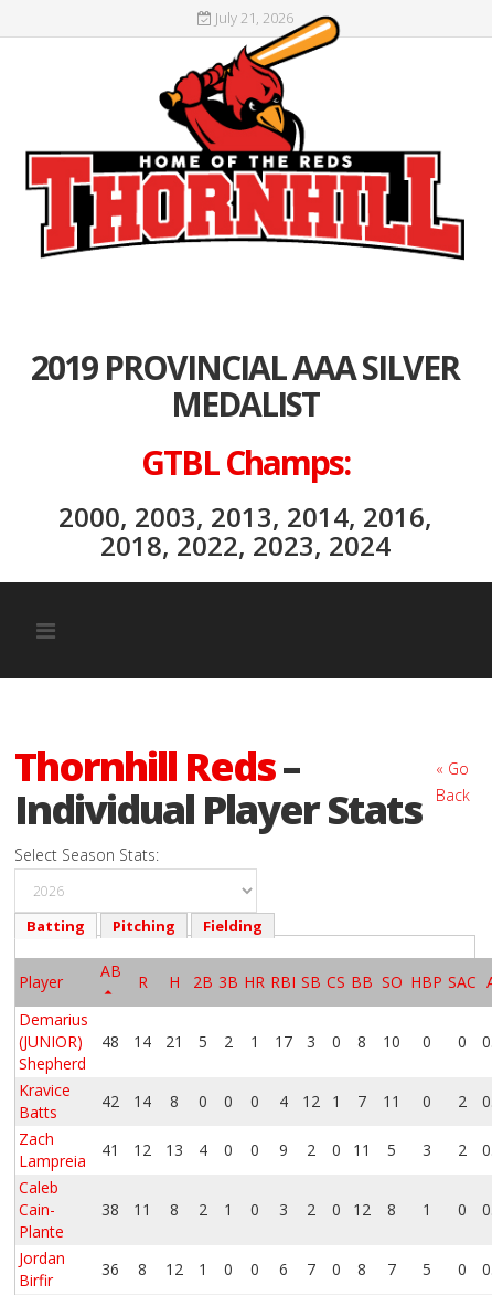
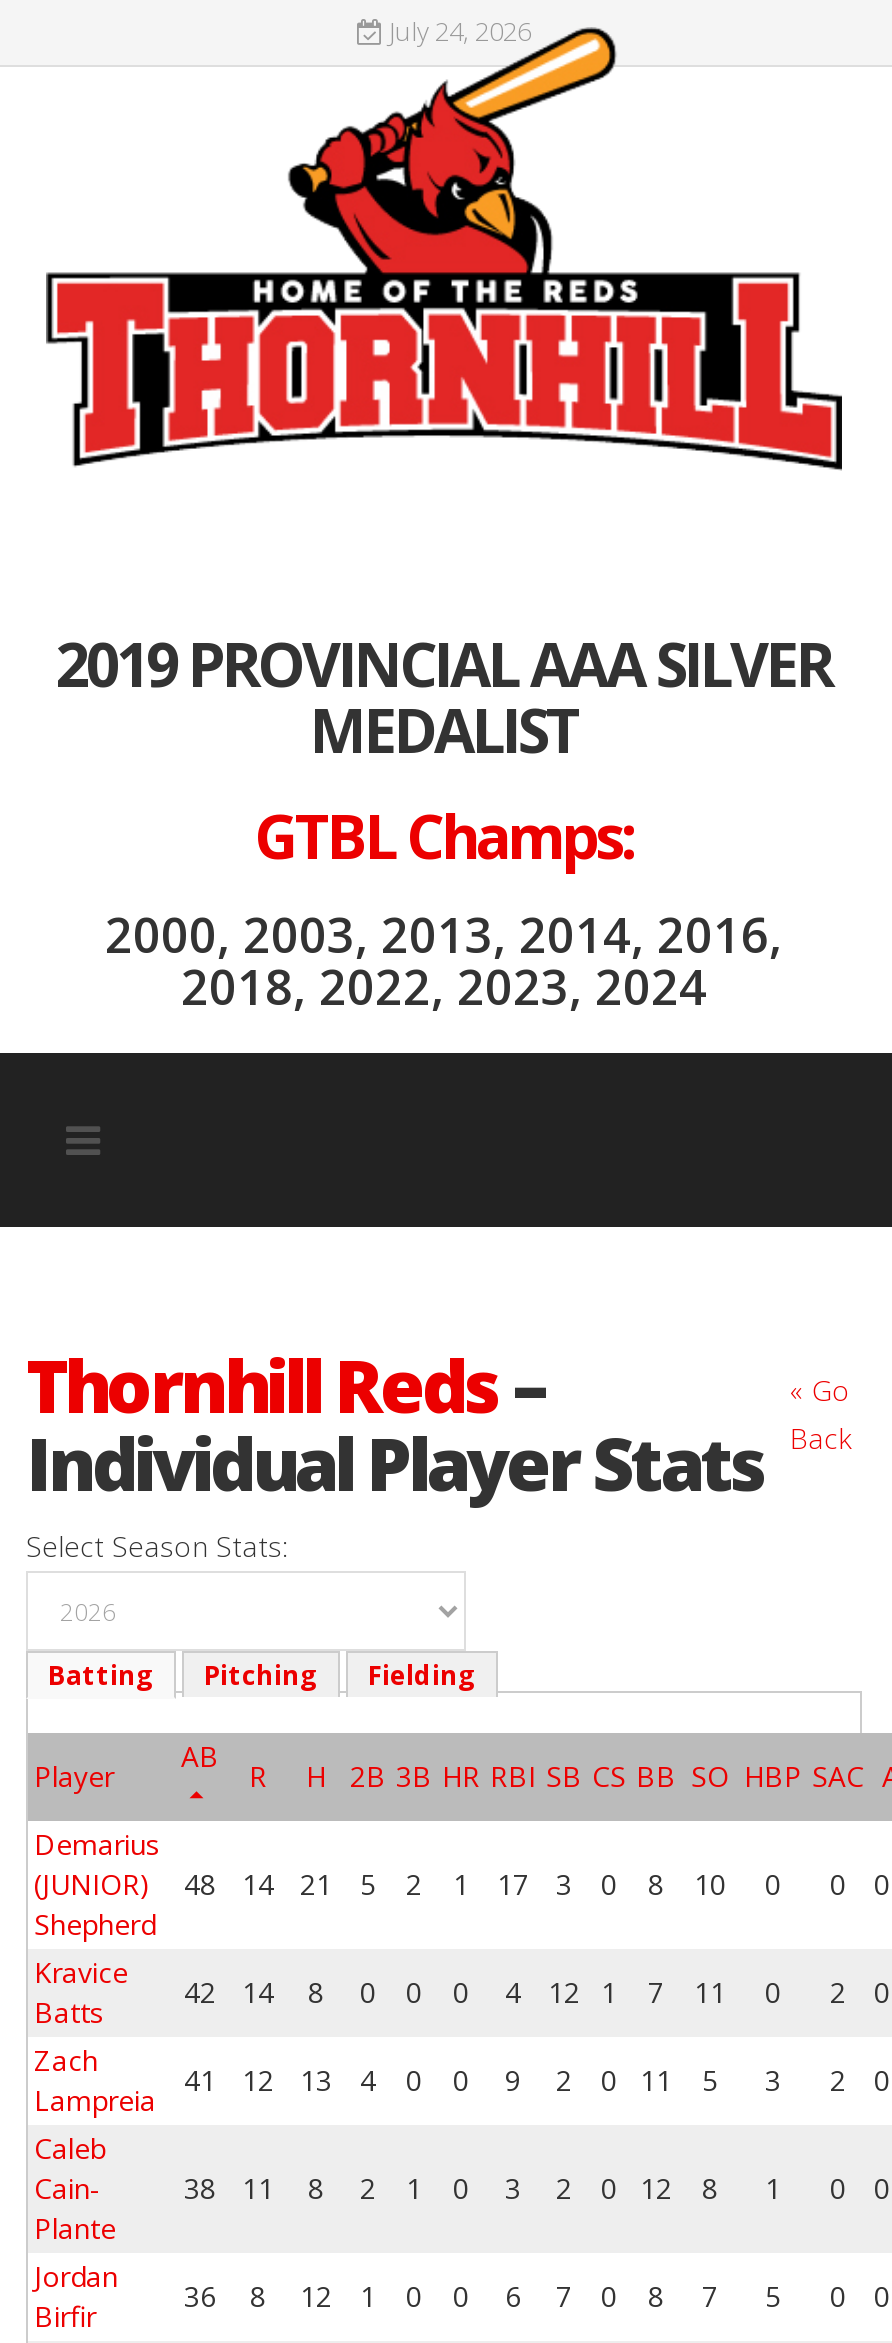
[211,8,293,28] July 21, 2026 -> [383,13,531,49] July 24, 2026

